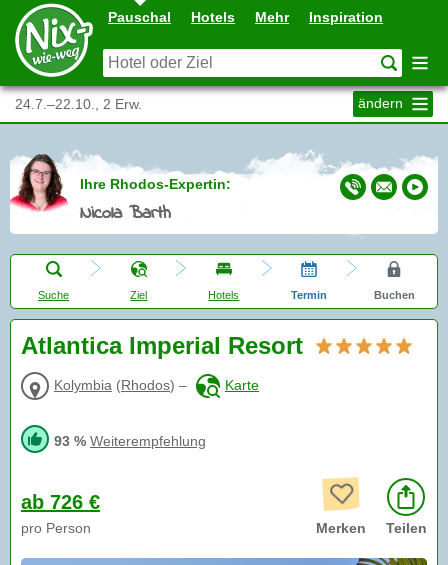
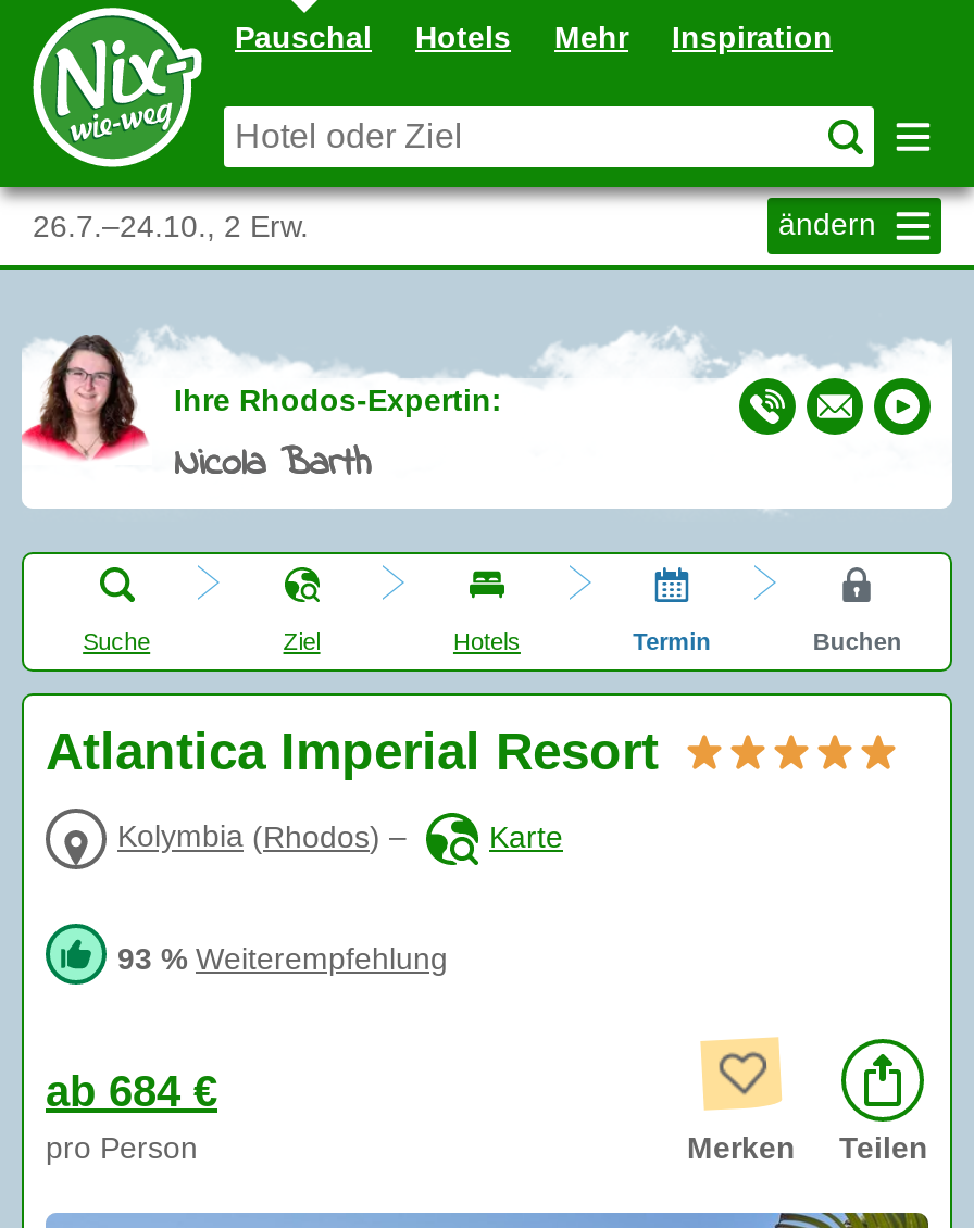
[15,96,142,112] 24.7.–22.10., 2 Erw. -> [33,209,309,243] 26.7.–24.10., 2 Erw.
[21,491,100,513] ab 726 € -> [46,1068,217,1116] ab 684 €

